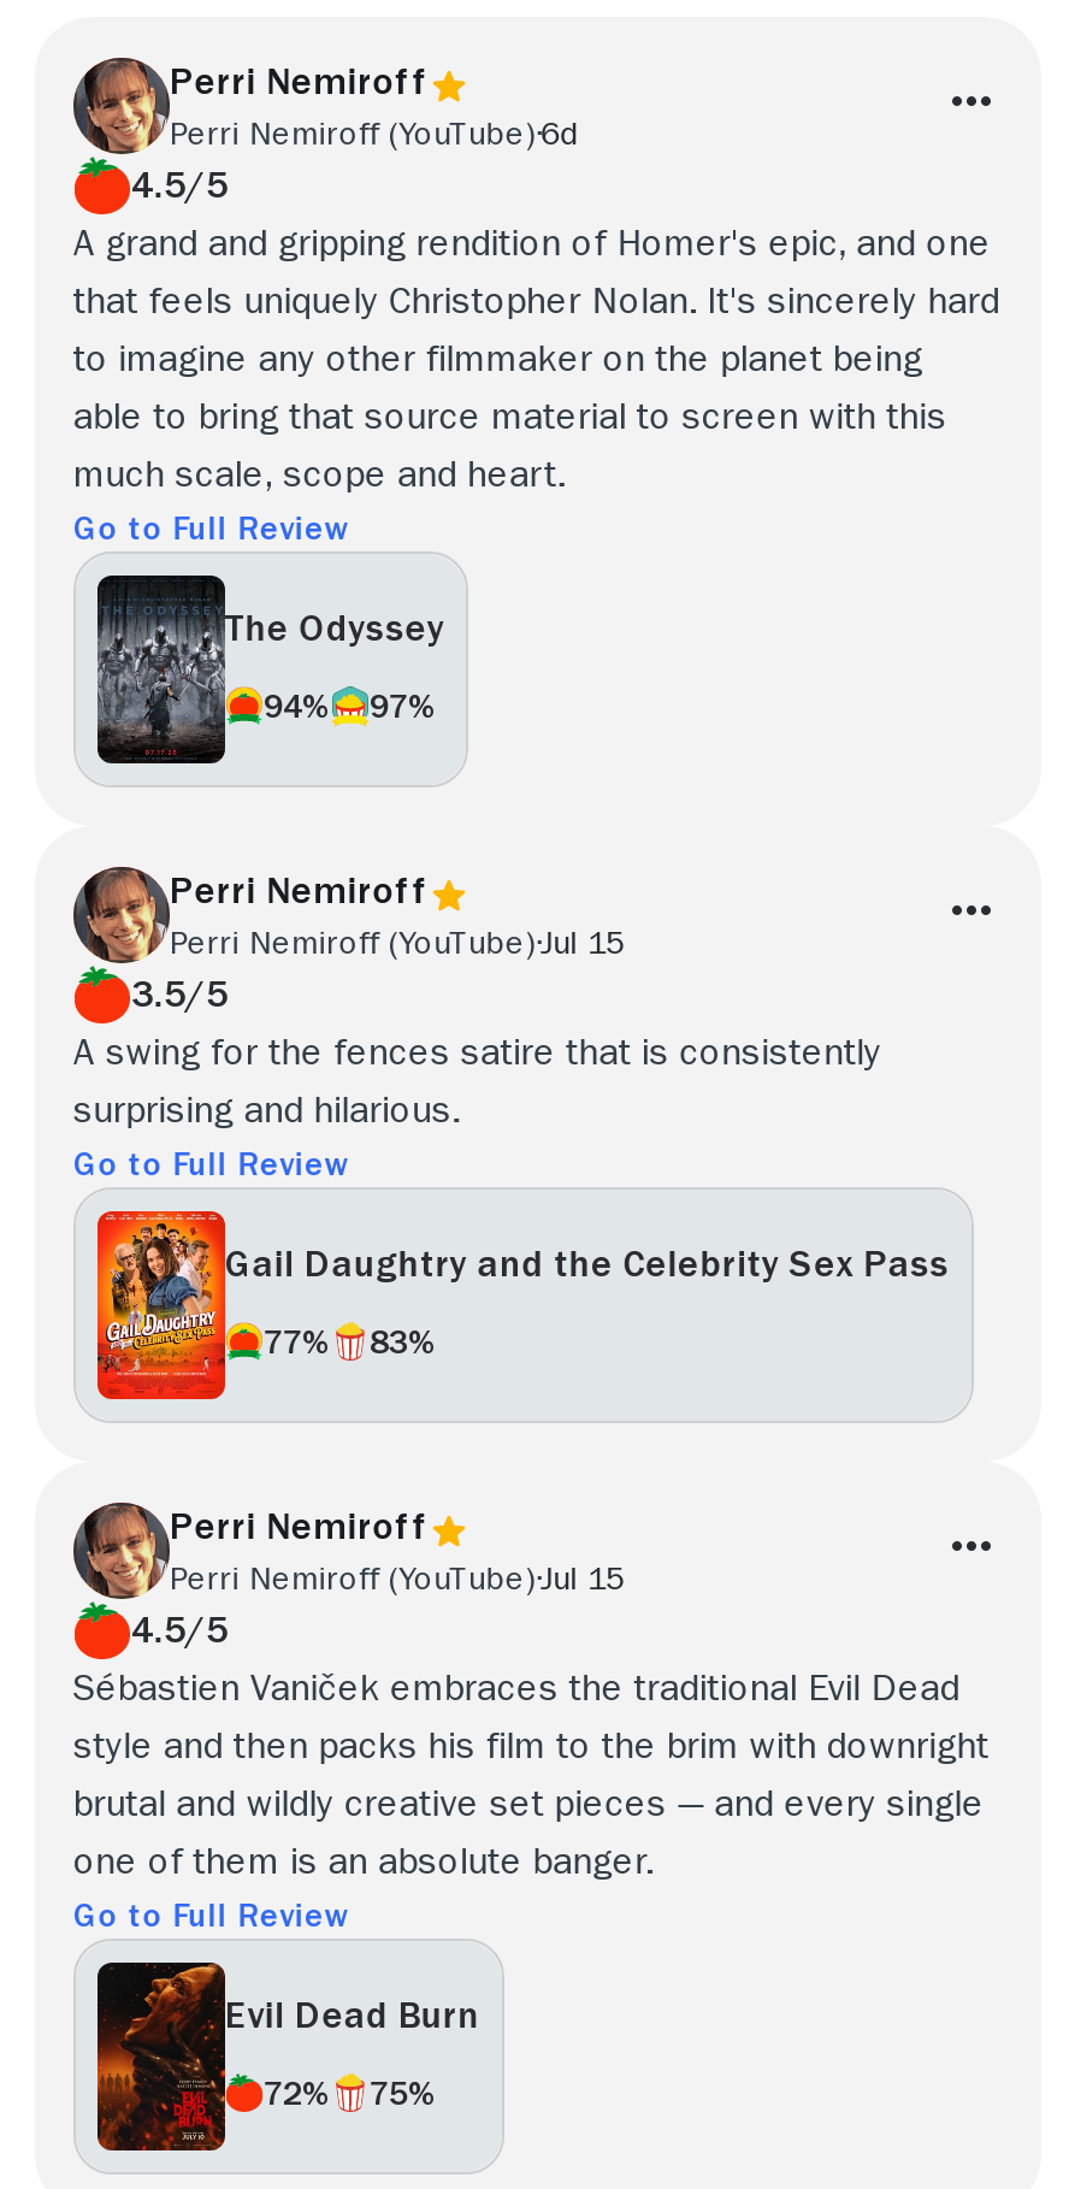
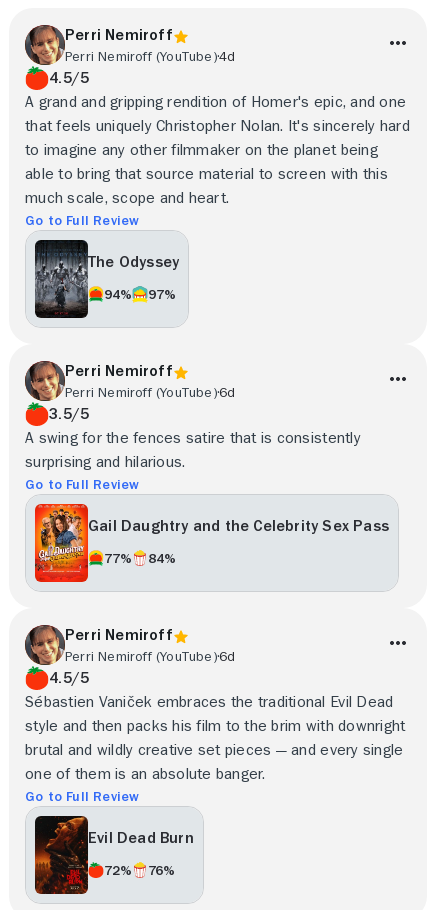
[170,115,579,148] Perri Nemiroff (YouTube) 6d -> [65,49,235,63] Perri Nemiroff (YouTube) 4d
[170,924,625,957] Perri Nemiroff (YouTube) Jul 15 -> [65,385,235,399] Perri Nemiroff (YouTube) 6d
[264,1324,437,1358] 77% 83% -> [104,551,176,565] 77% 84%
[170,1560,625,1593] Perri Nemiroff (YouTube) Jul 15 -> [65,649,235,663] Perri Nemiroff (YouTube) 6d
[264,2076,437,2109] 72% 75% -> [104,863,175,877] 72% 76%

